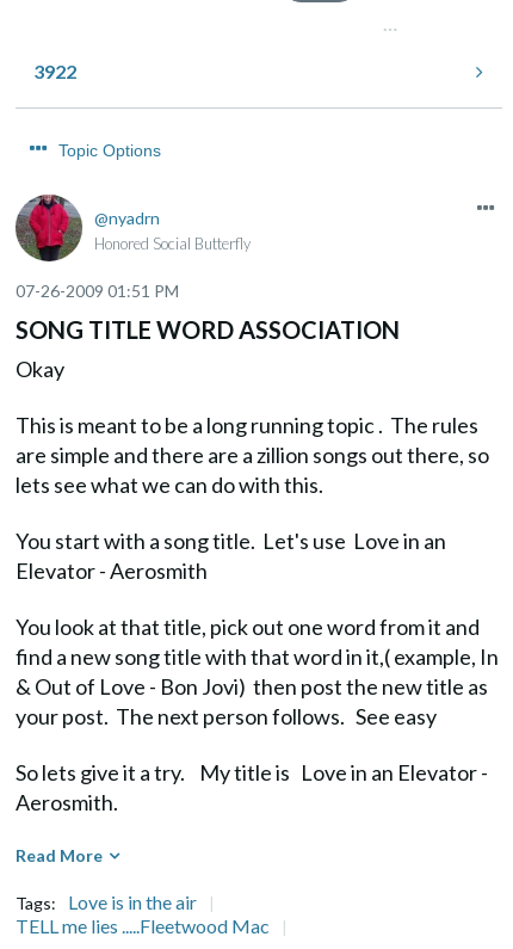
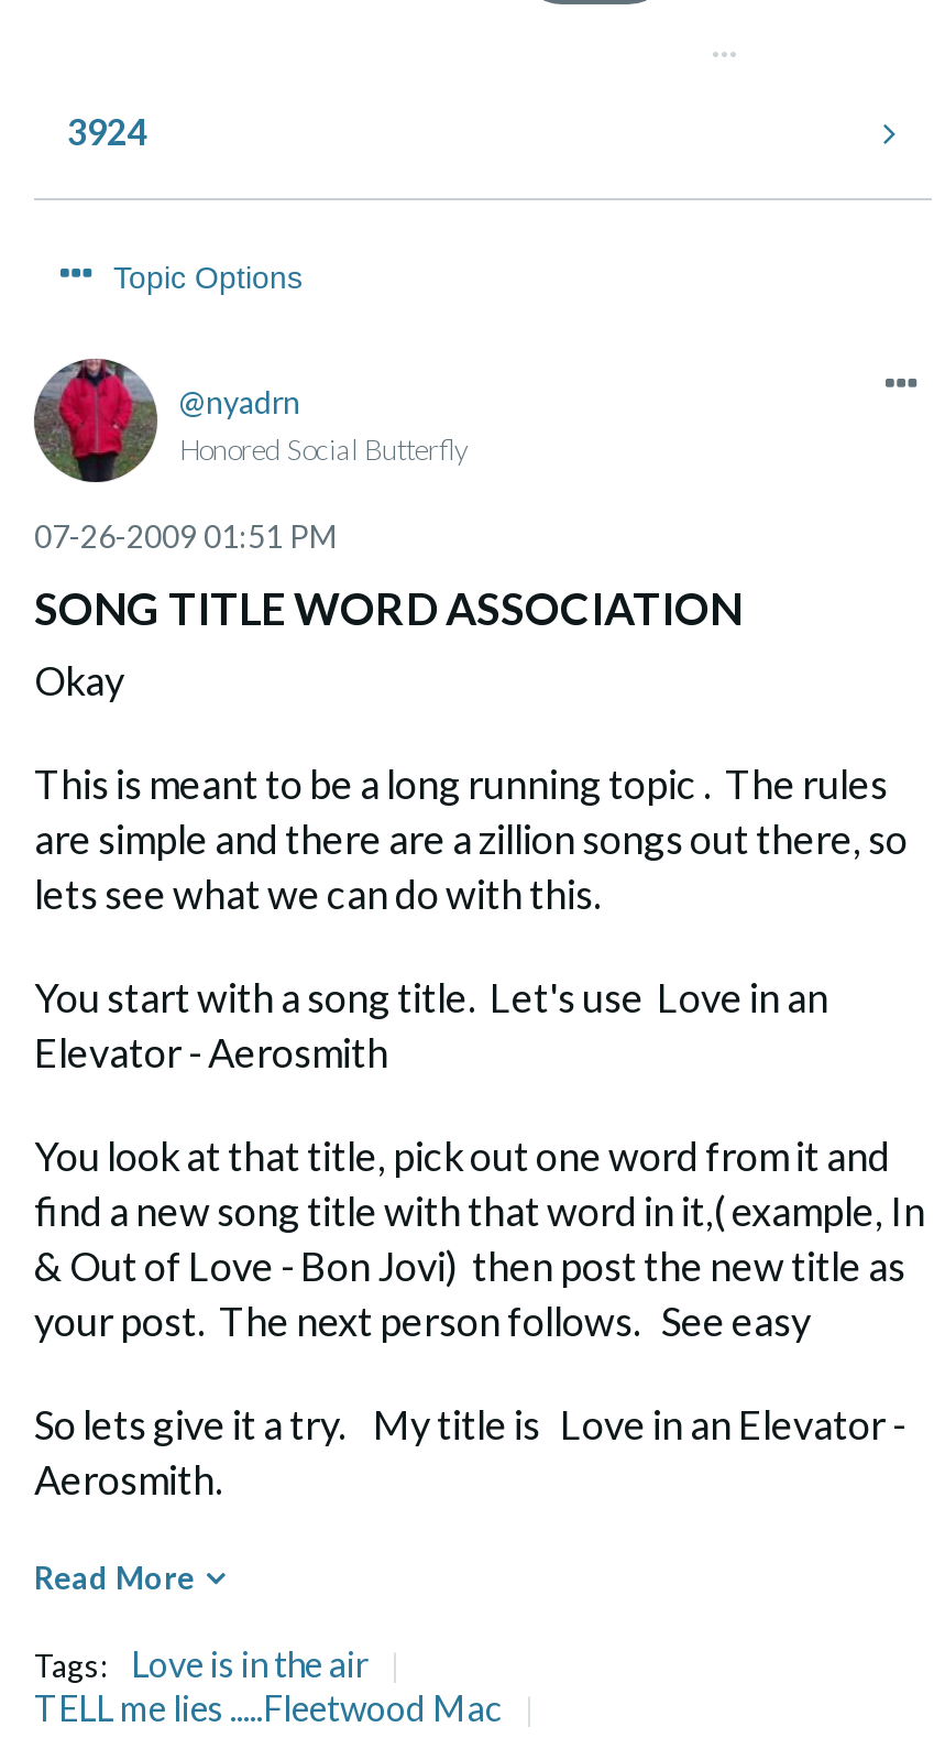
[33,59,76,82] 3922 -> [67,109,146,151] 3924

